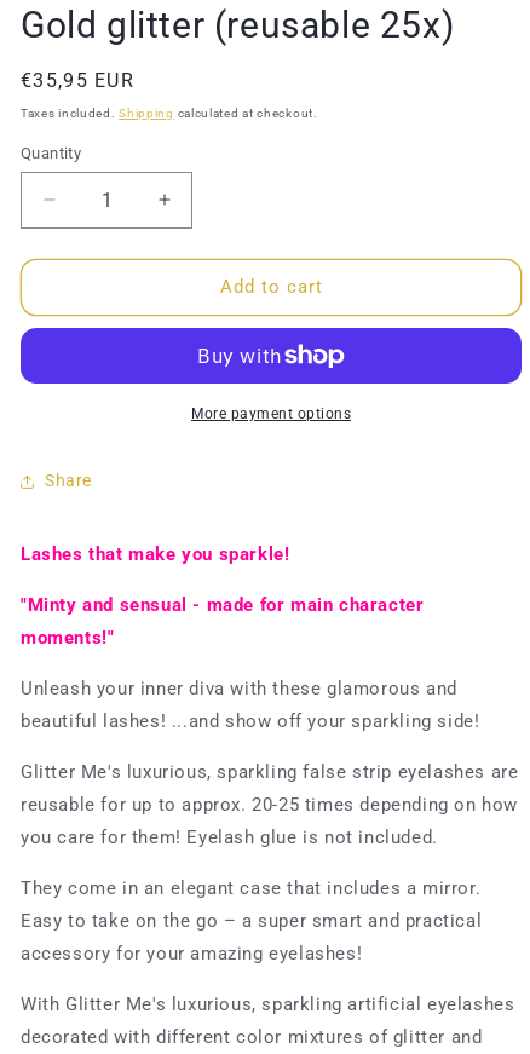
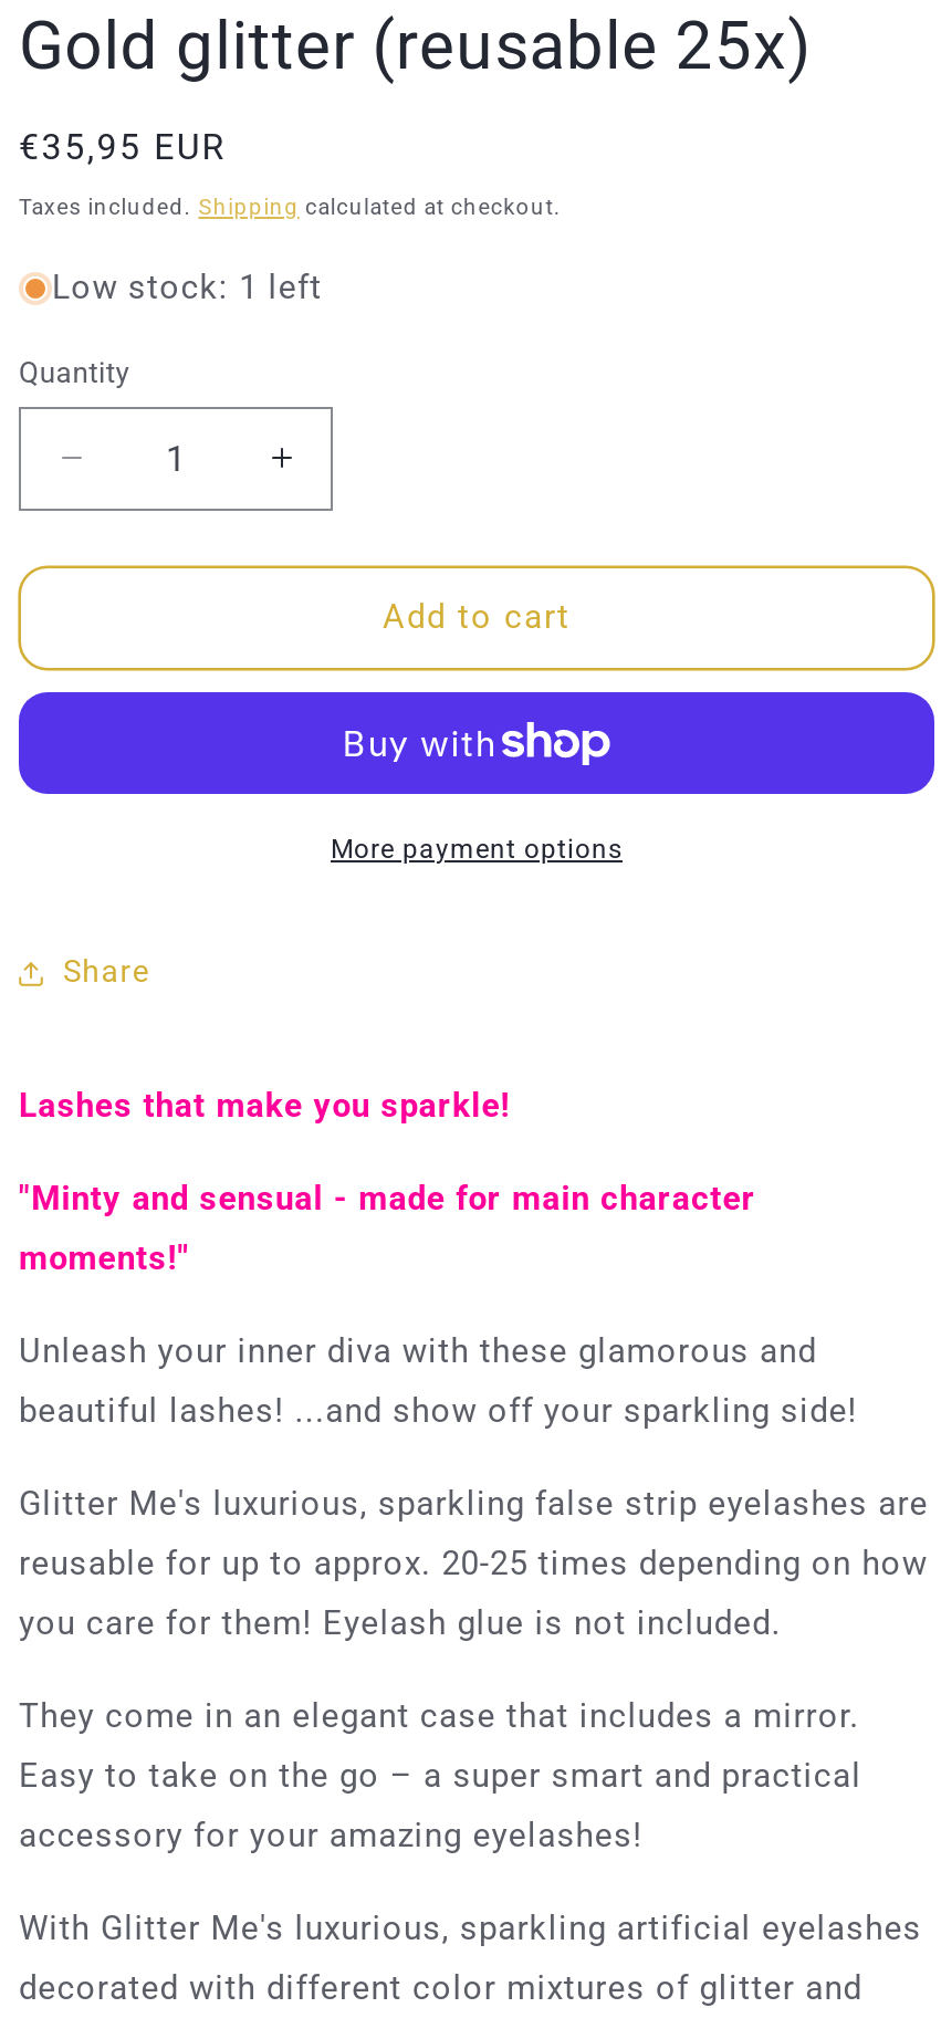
none -> [52,267,322,307] Low stock: 1 left

